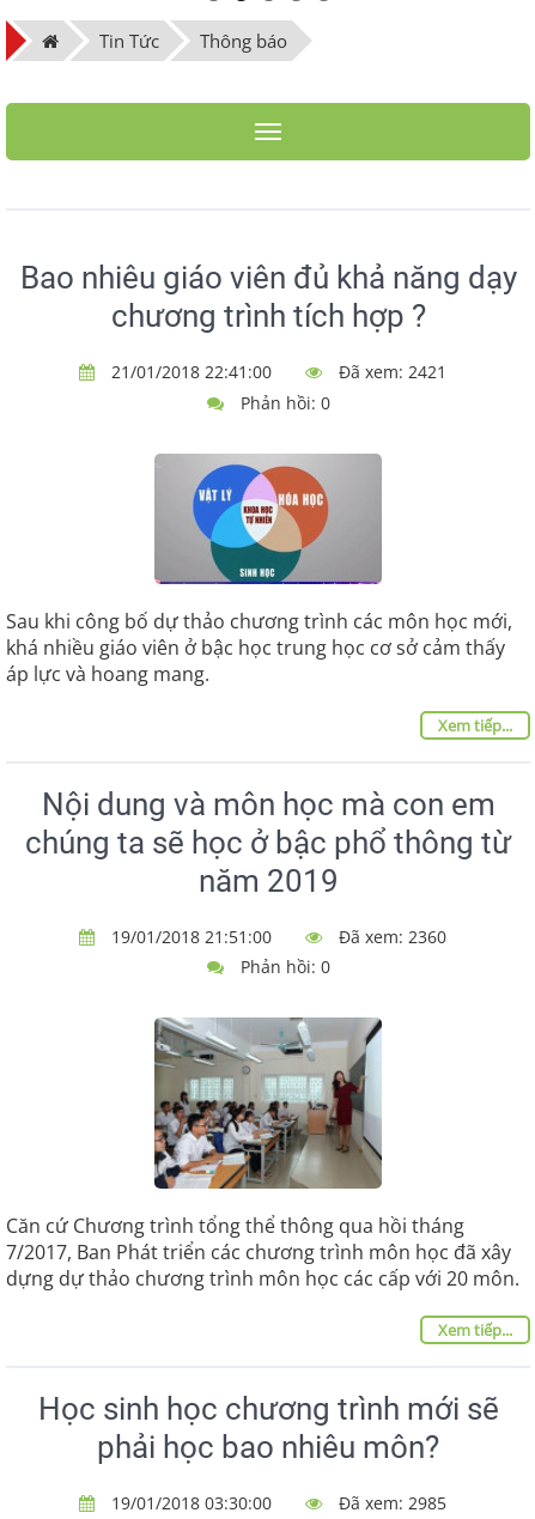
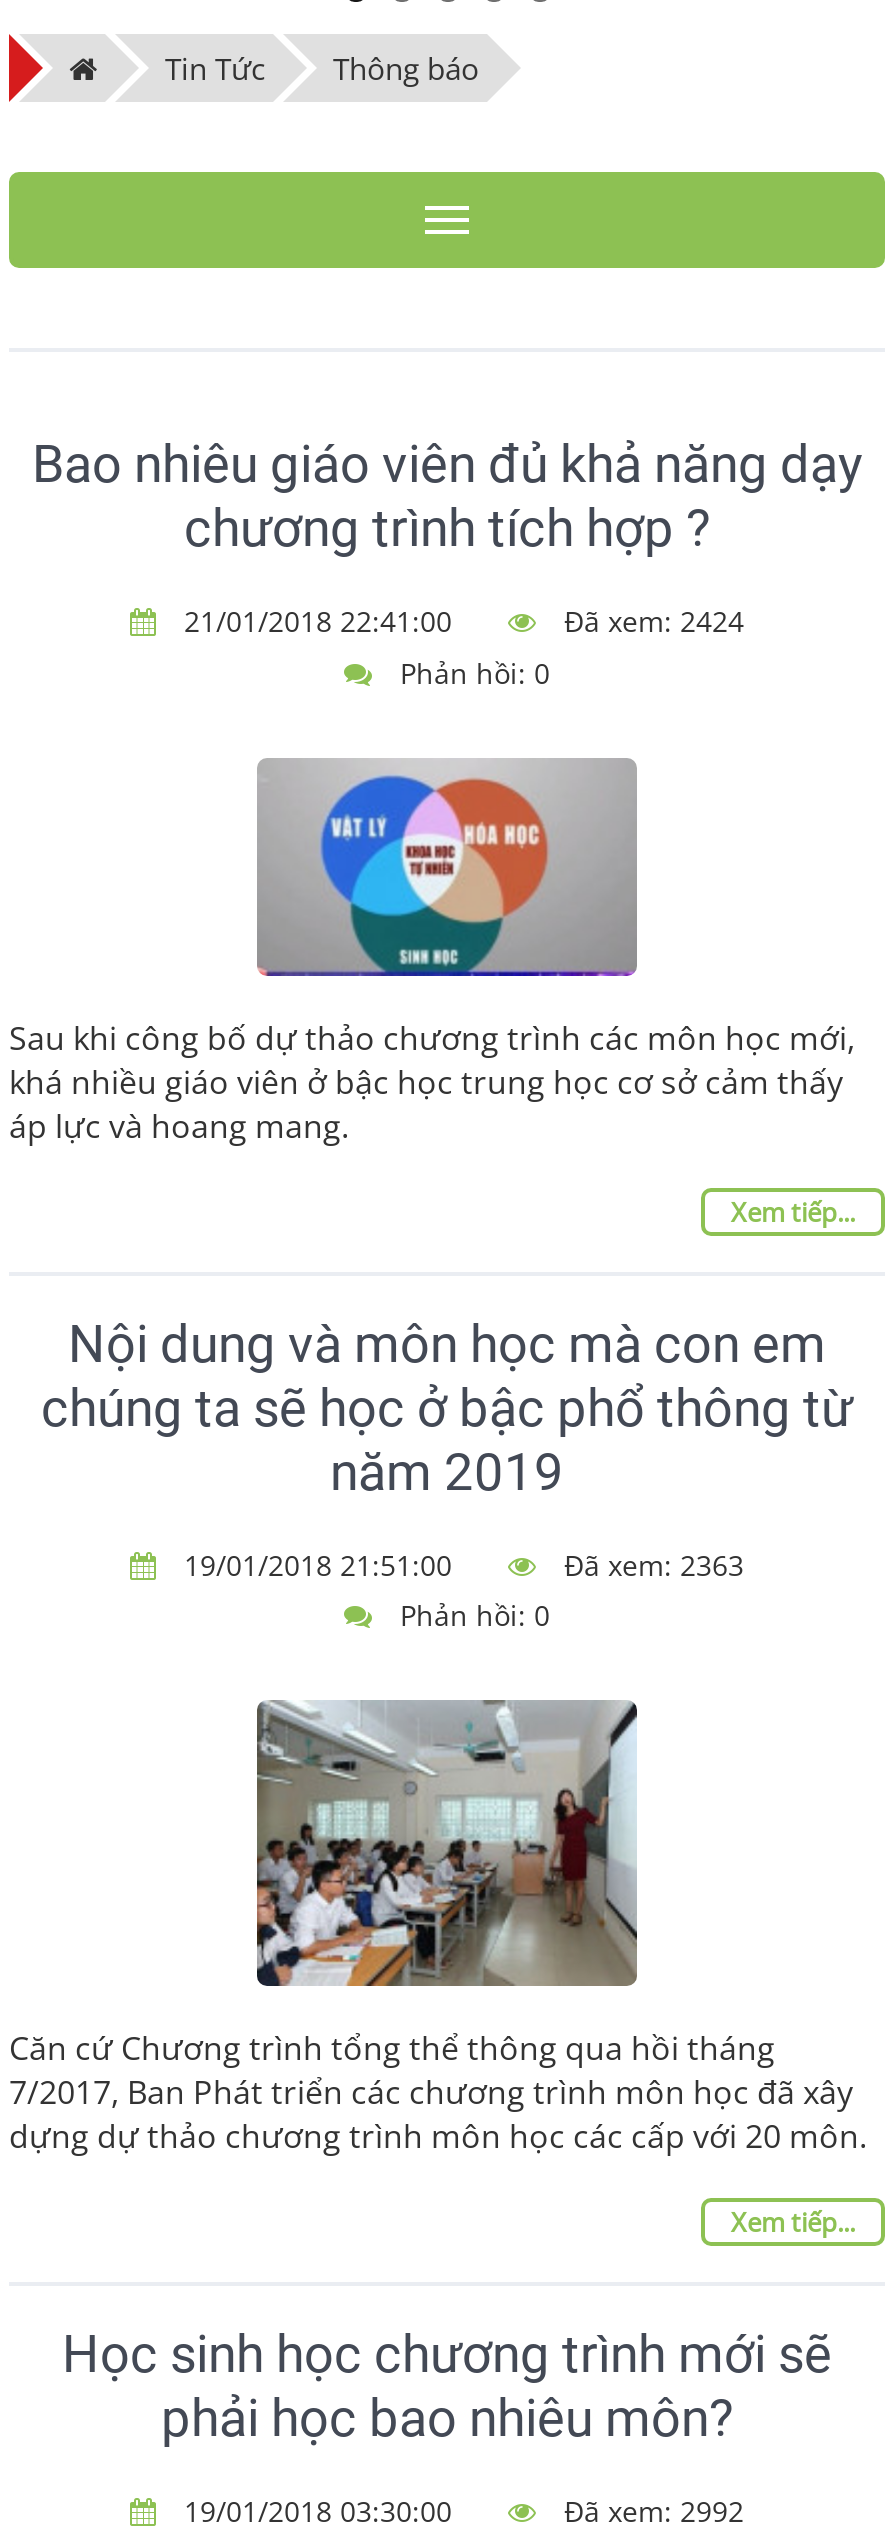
[338,361,446,383] Đã xem: 2421 -> [564,603,744,641] Đã xem: 2424
[338,925,446,948] Đã xem: 2360 -> [564,1546,744,1584] Đã xem: 2363
[338,1491,446,1514] Đã xem: 2985 -> [564,2492,744,2530] Đã xem: 2992

